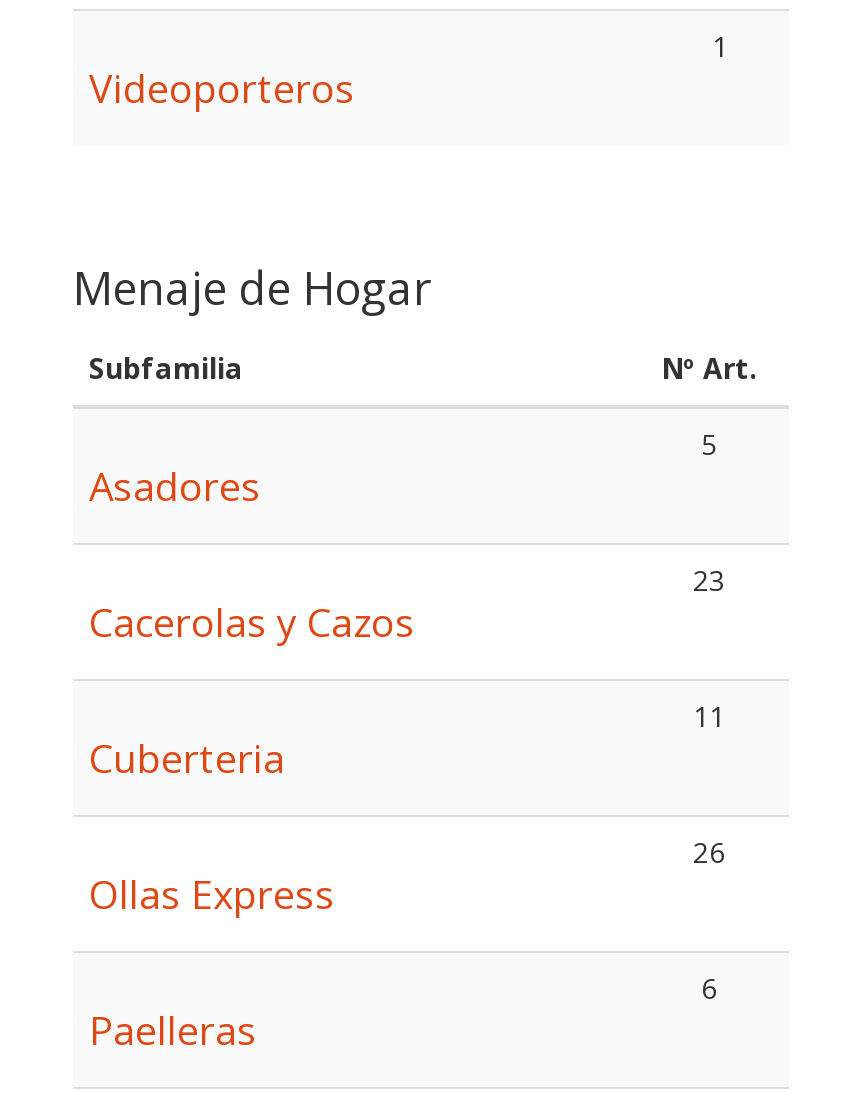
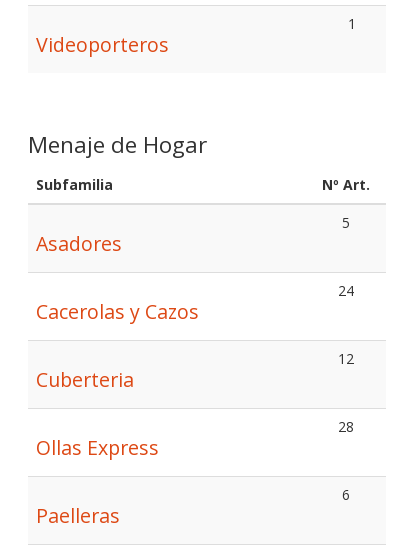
[693,561,725,599] 23 -> [338,281,354,300] 24
[693,697,725,735] 11 -> [338,349,354,368] 12
[693,833,725,871] 26 -> [338,417,354,436] 28

